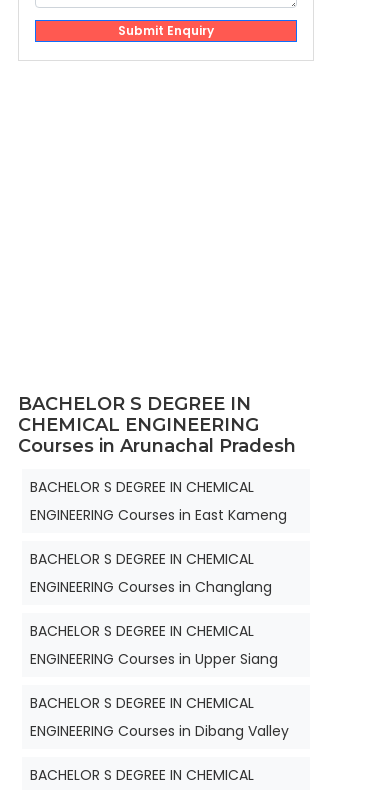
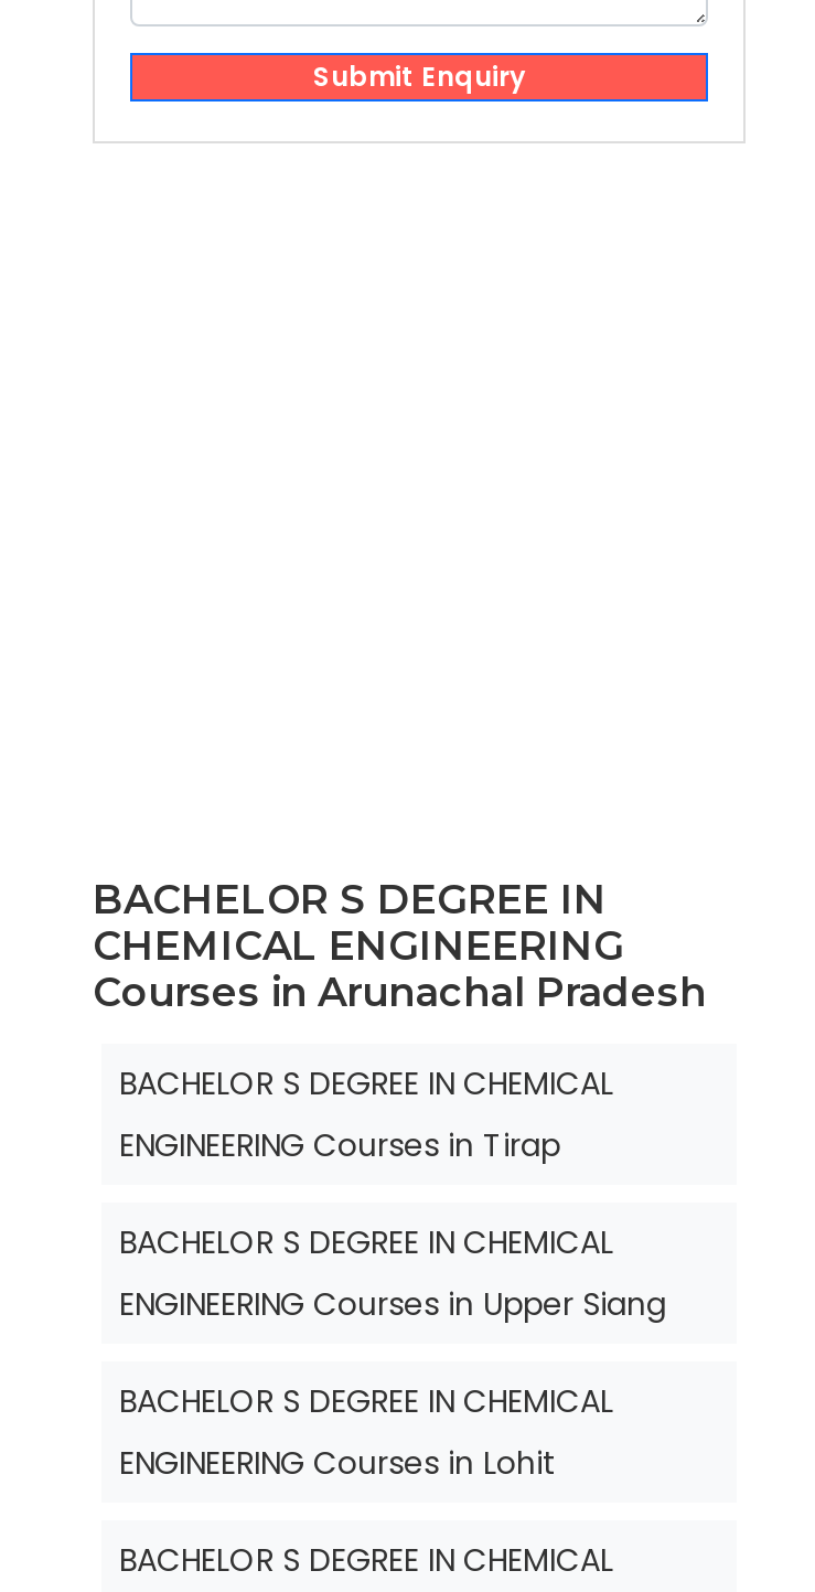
[30,505,287,597] ENGINEERING Courses in East Kameng | BACHELOR S DEGREE IN CHEMICAL | ENGINEERING Courses in Changlang -> [119,1123,560,1167] ENGINEERING Courses in Tirap
[30,721,289,741] ENGINEERING Courses in Dibang Valley -> [119,1441,556,1485] ENGINEERING Courses in Lohit

